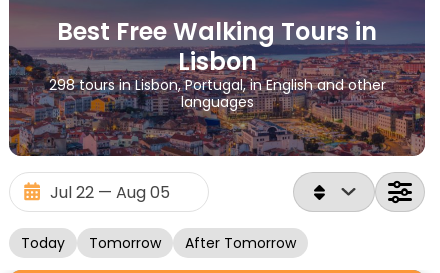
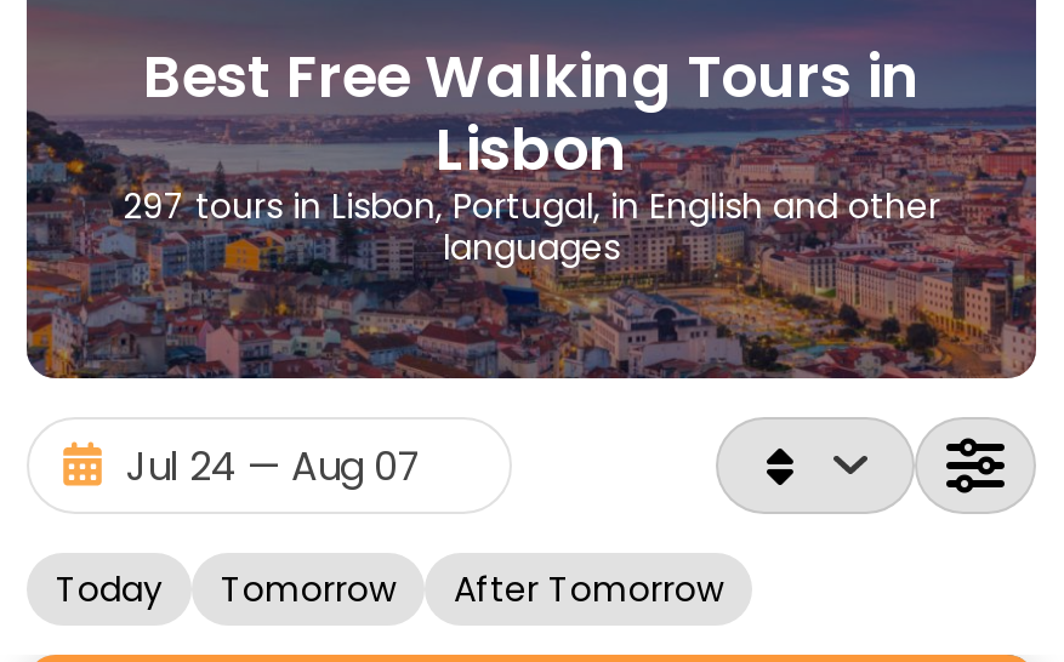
[48,75,385,95] 298 tours in Lisbon, Portugal, in English and other -> [123,182,940,230] 297 tours in Lisbon, Portugal, in English and other

